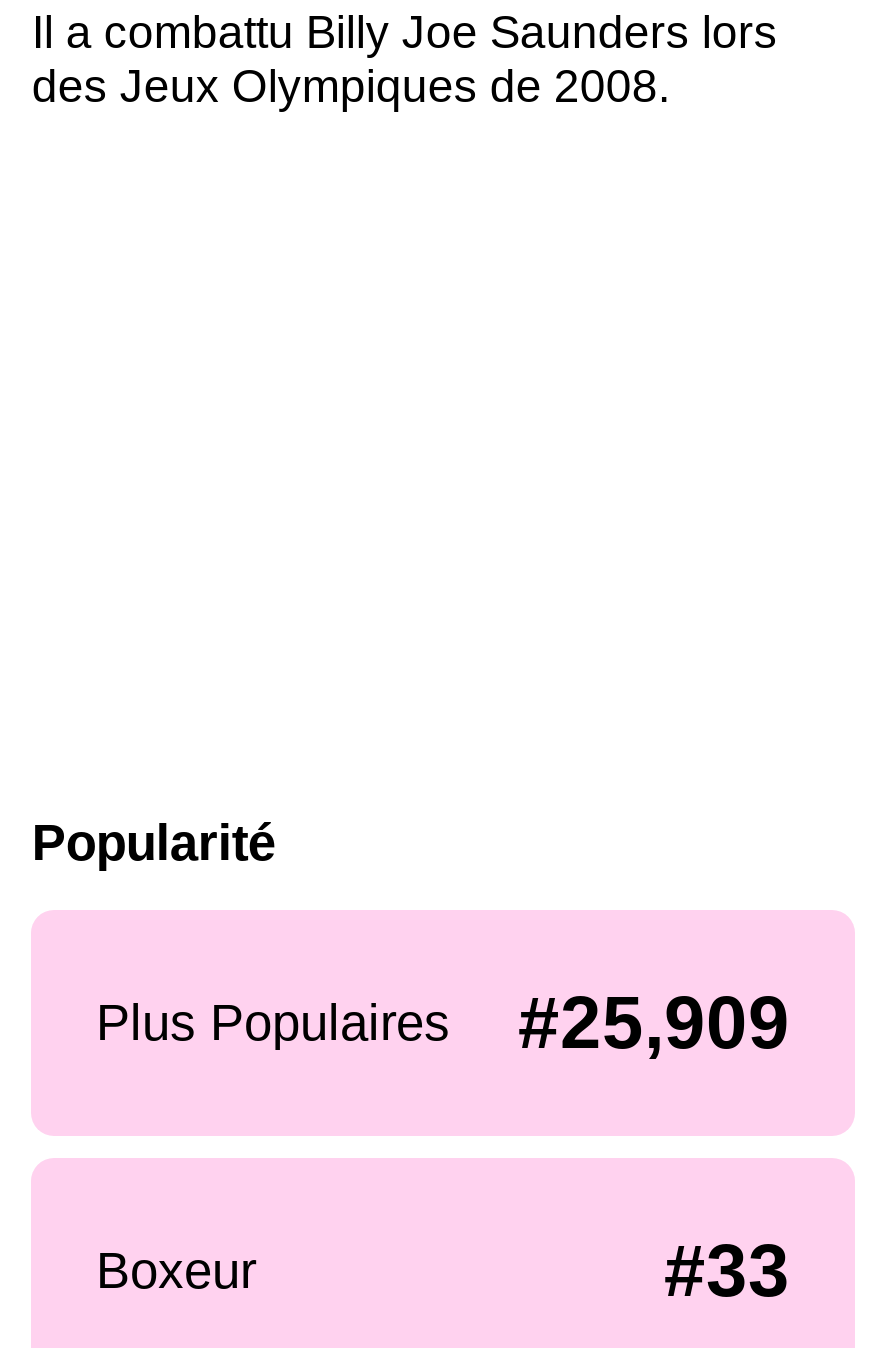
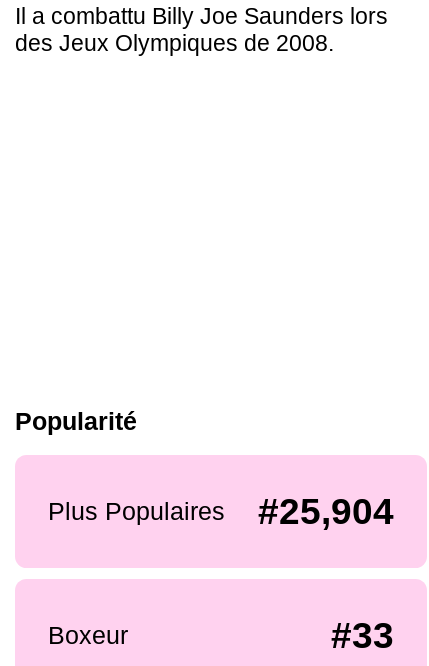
[96,982,790,1064] Plus Populaires #25,909 -> [47,491,394,532] Plus Populaires #25,904

